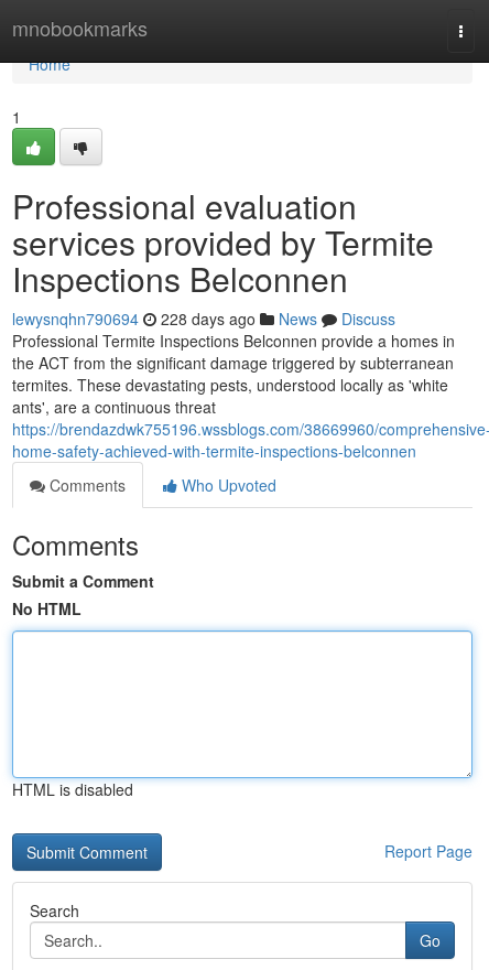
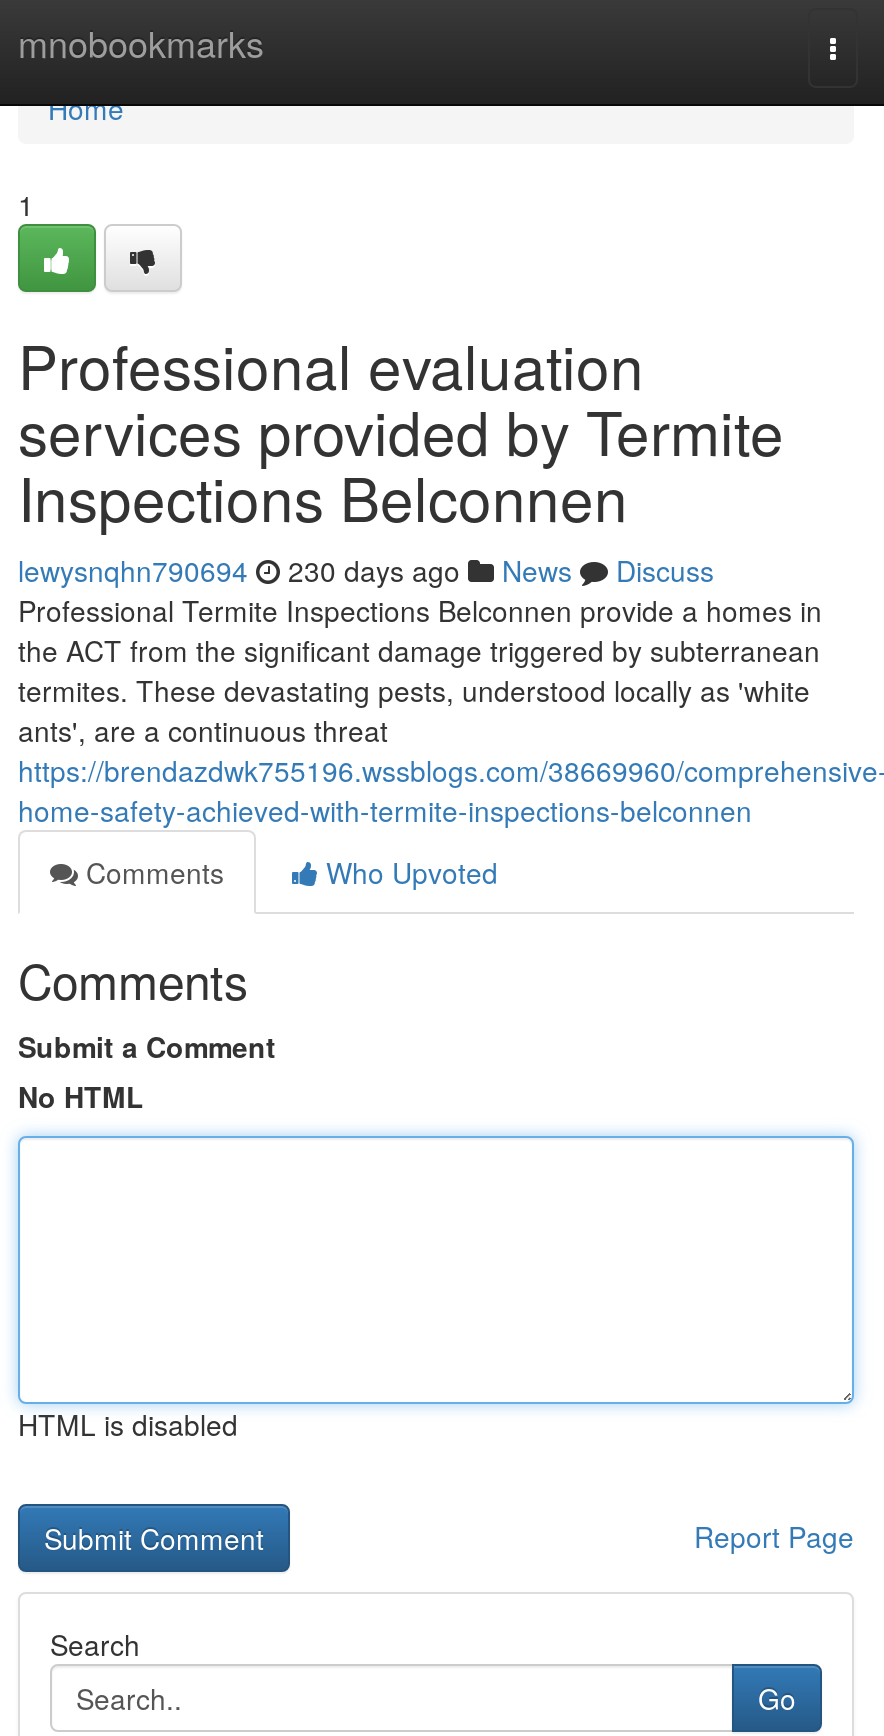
[12,308,395,330] lewysnqhn790694 228 days ago News Discuss -> [18,550,714,590] lewysnqhn790694 230 days ago News Discuss

